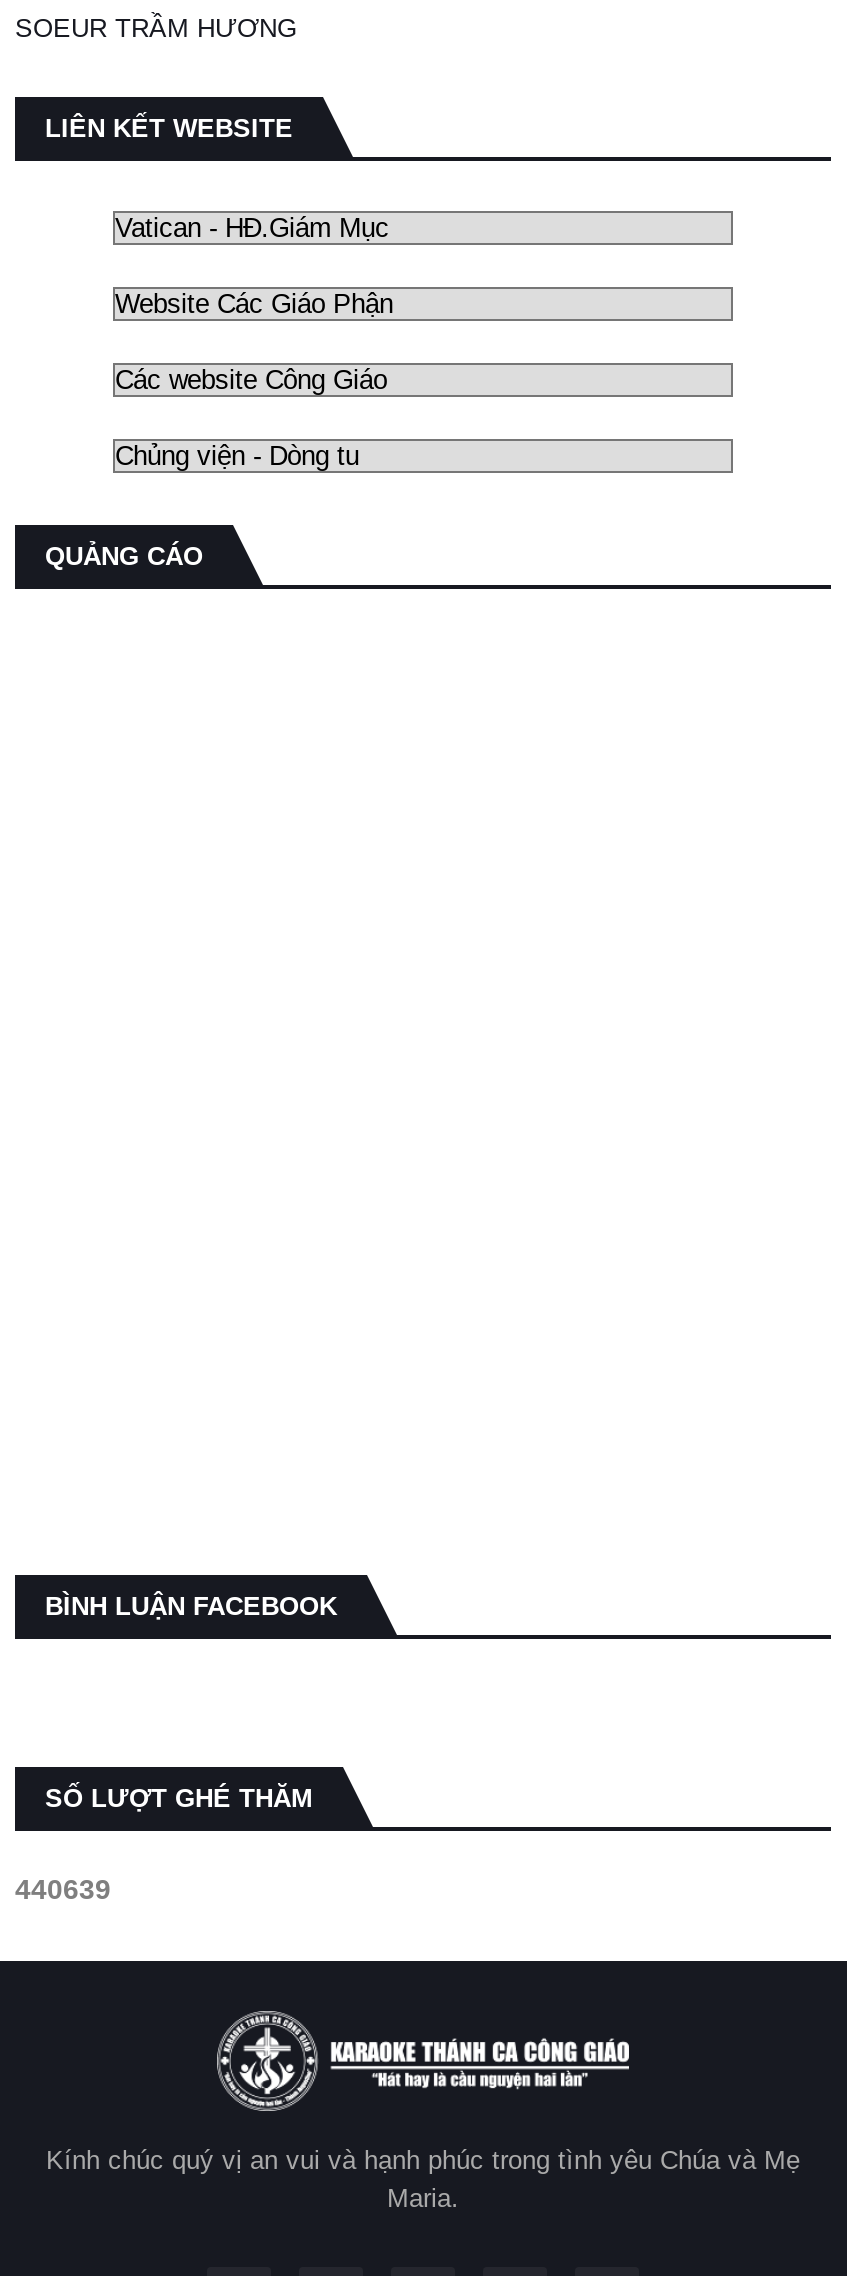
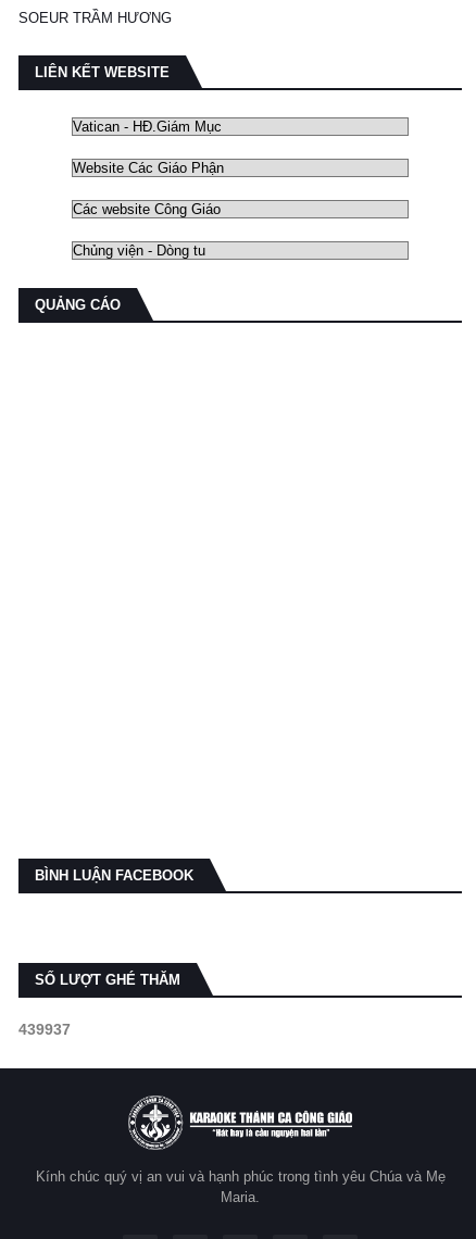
[15,1873,111,1905] 440639 -> [18,1021,71,1038] 439937

